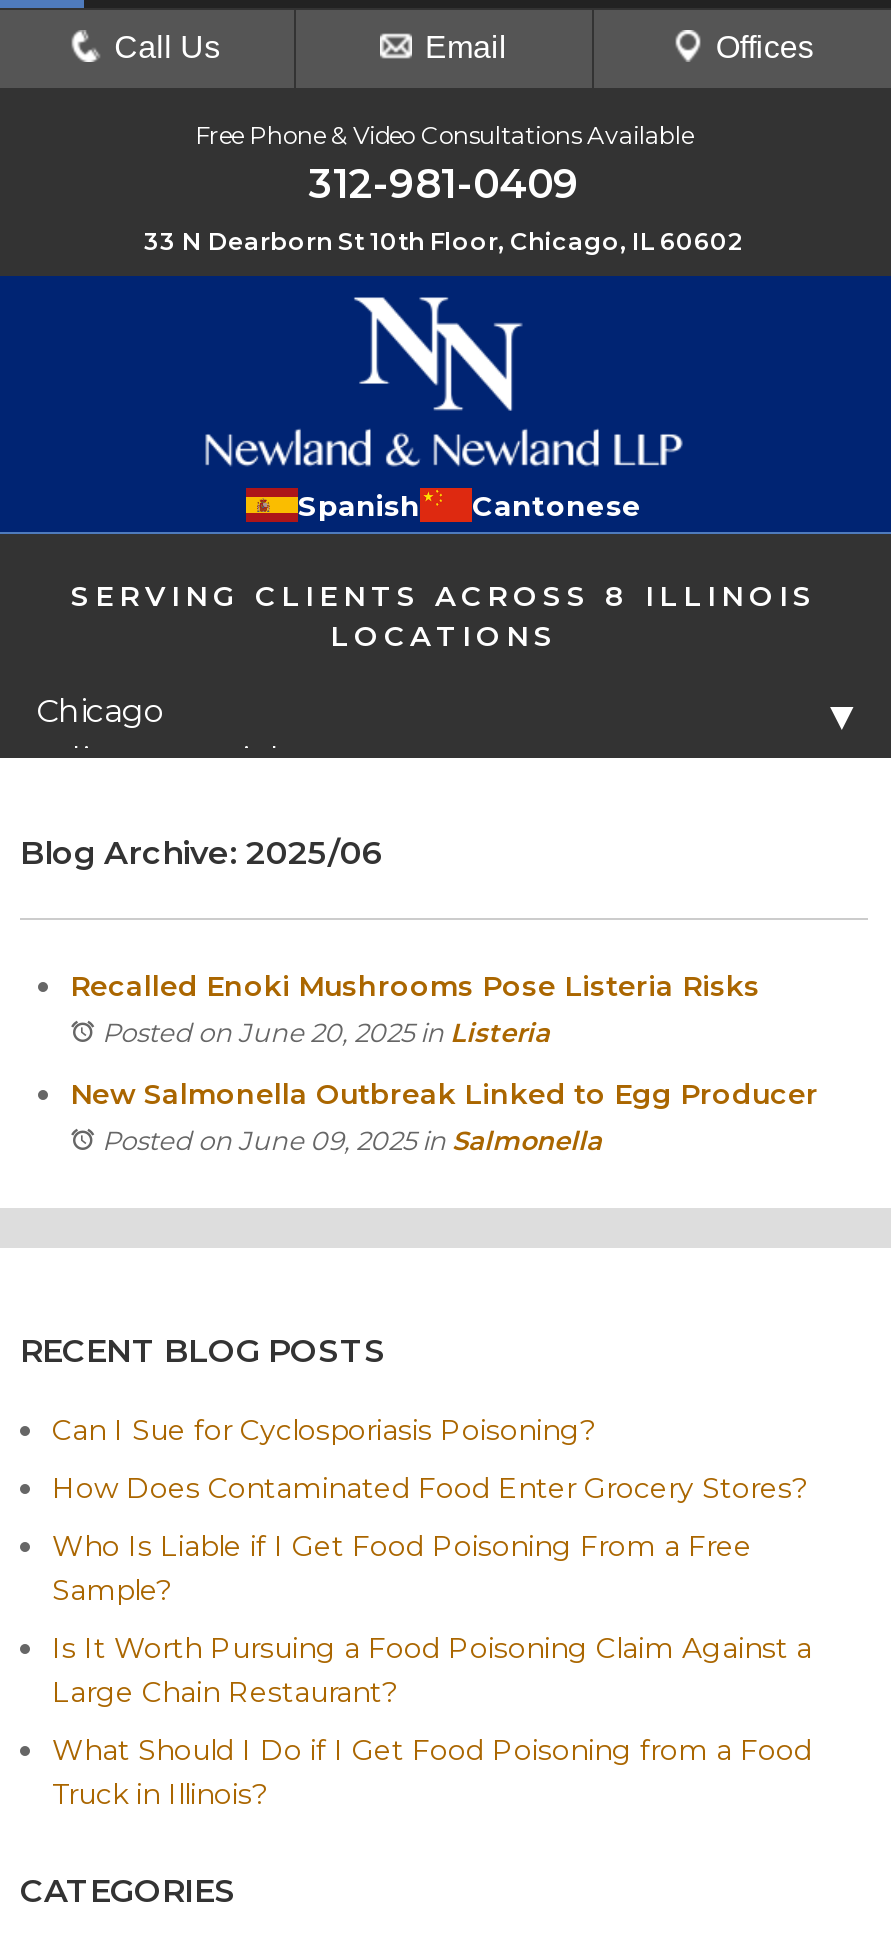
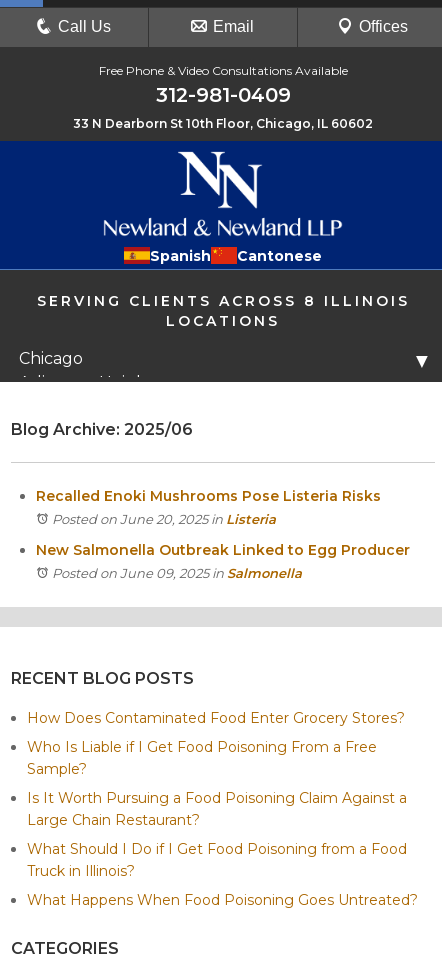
[52,1411,596,1447] Can I Sue for Cyclosporiasis Poisoning? -> none
moved [52,1469,812,1811] -> [27,708,407,879]: How Does Contaminated Food Enter Grocery Stores? | Who Is Liable if I Get Food Poisoning From a Free | Sample? | Is It Worth Pursuing a Food Poisoning Claim Against a | Large Chain Restaurant? | What Should I Do if I Get Food Poisoning from a Food | Truck in Illinois?
none -> [27,890,418,908] What Happens When Food Poisoning Goes Untreated?

